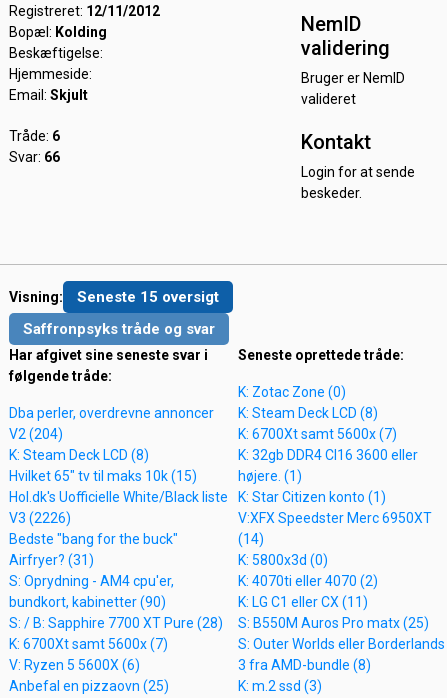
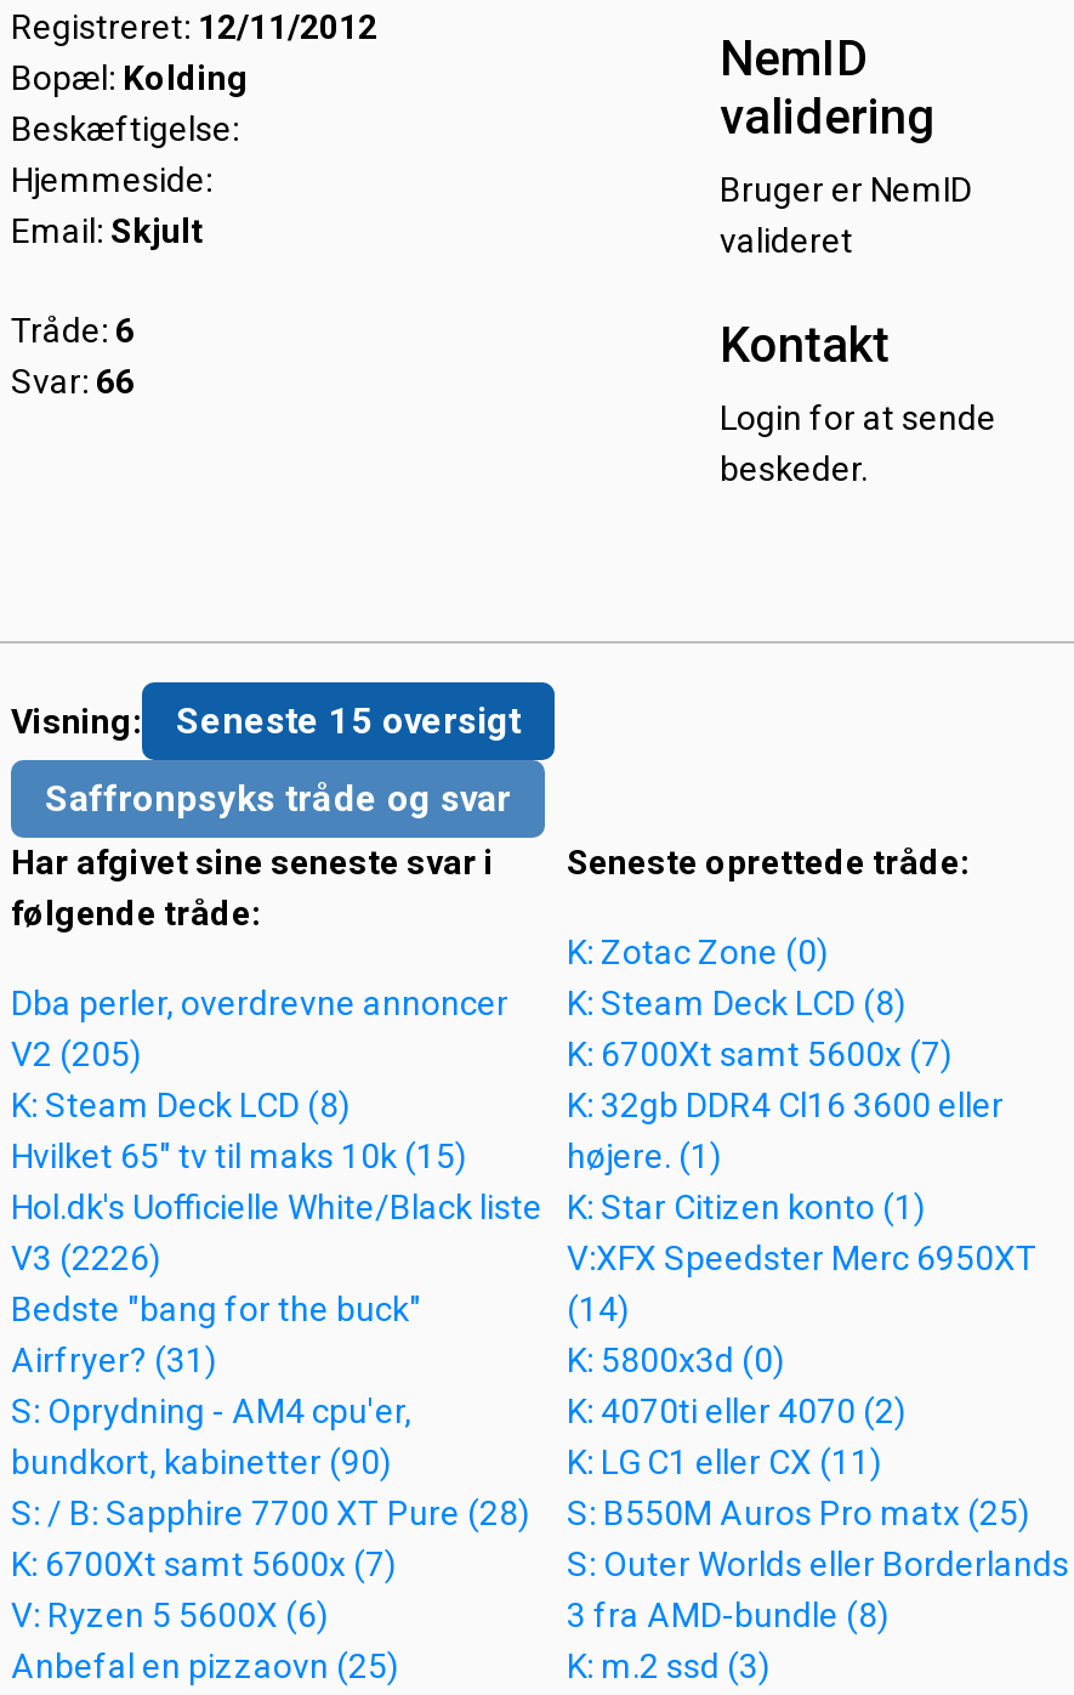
[9,426,63,442] V2 (204) -> [11,1034,142,1073] V2 (205)

